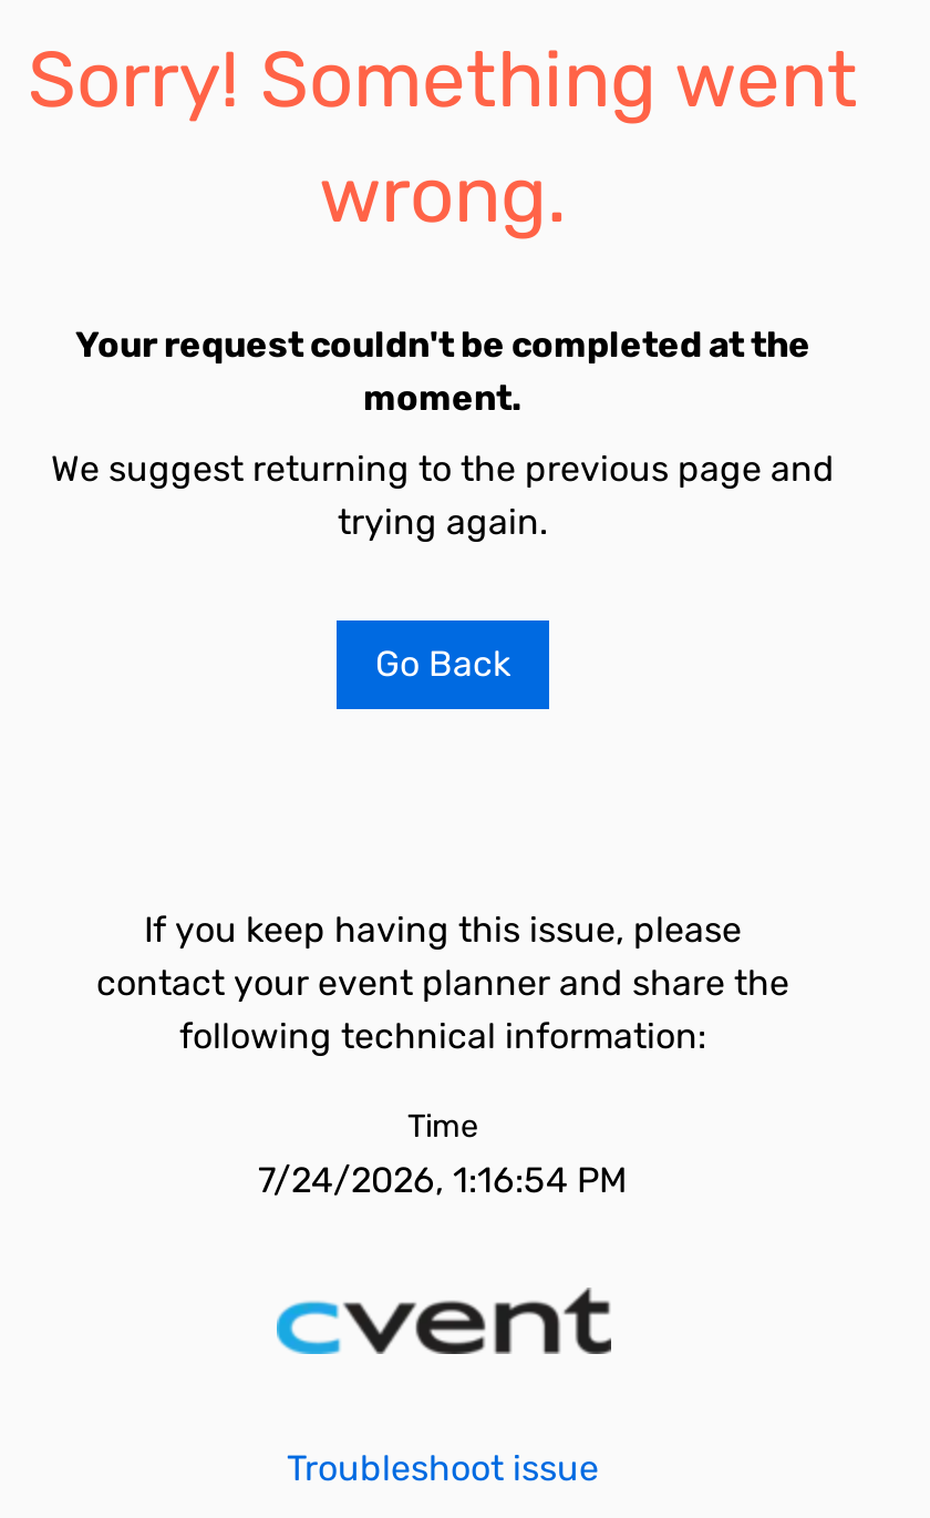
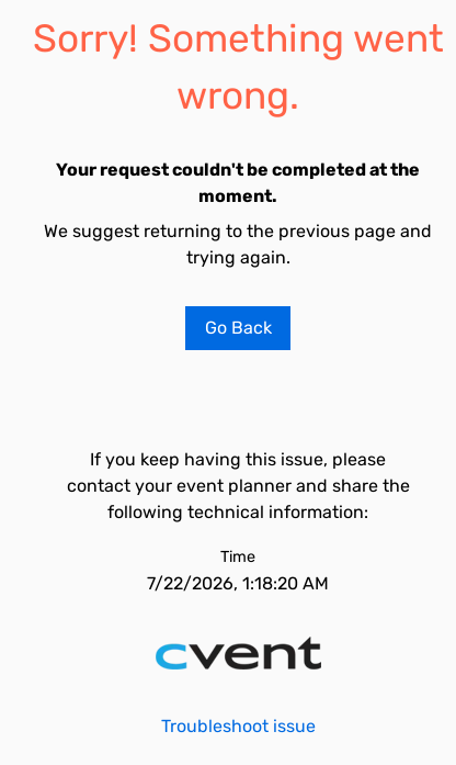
[258,1159,628,1201] 7/24/2026, 1:16:54 PM -> [147,573,329,594] 7/22/2026, 1:18:20 AM

